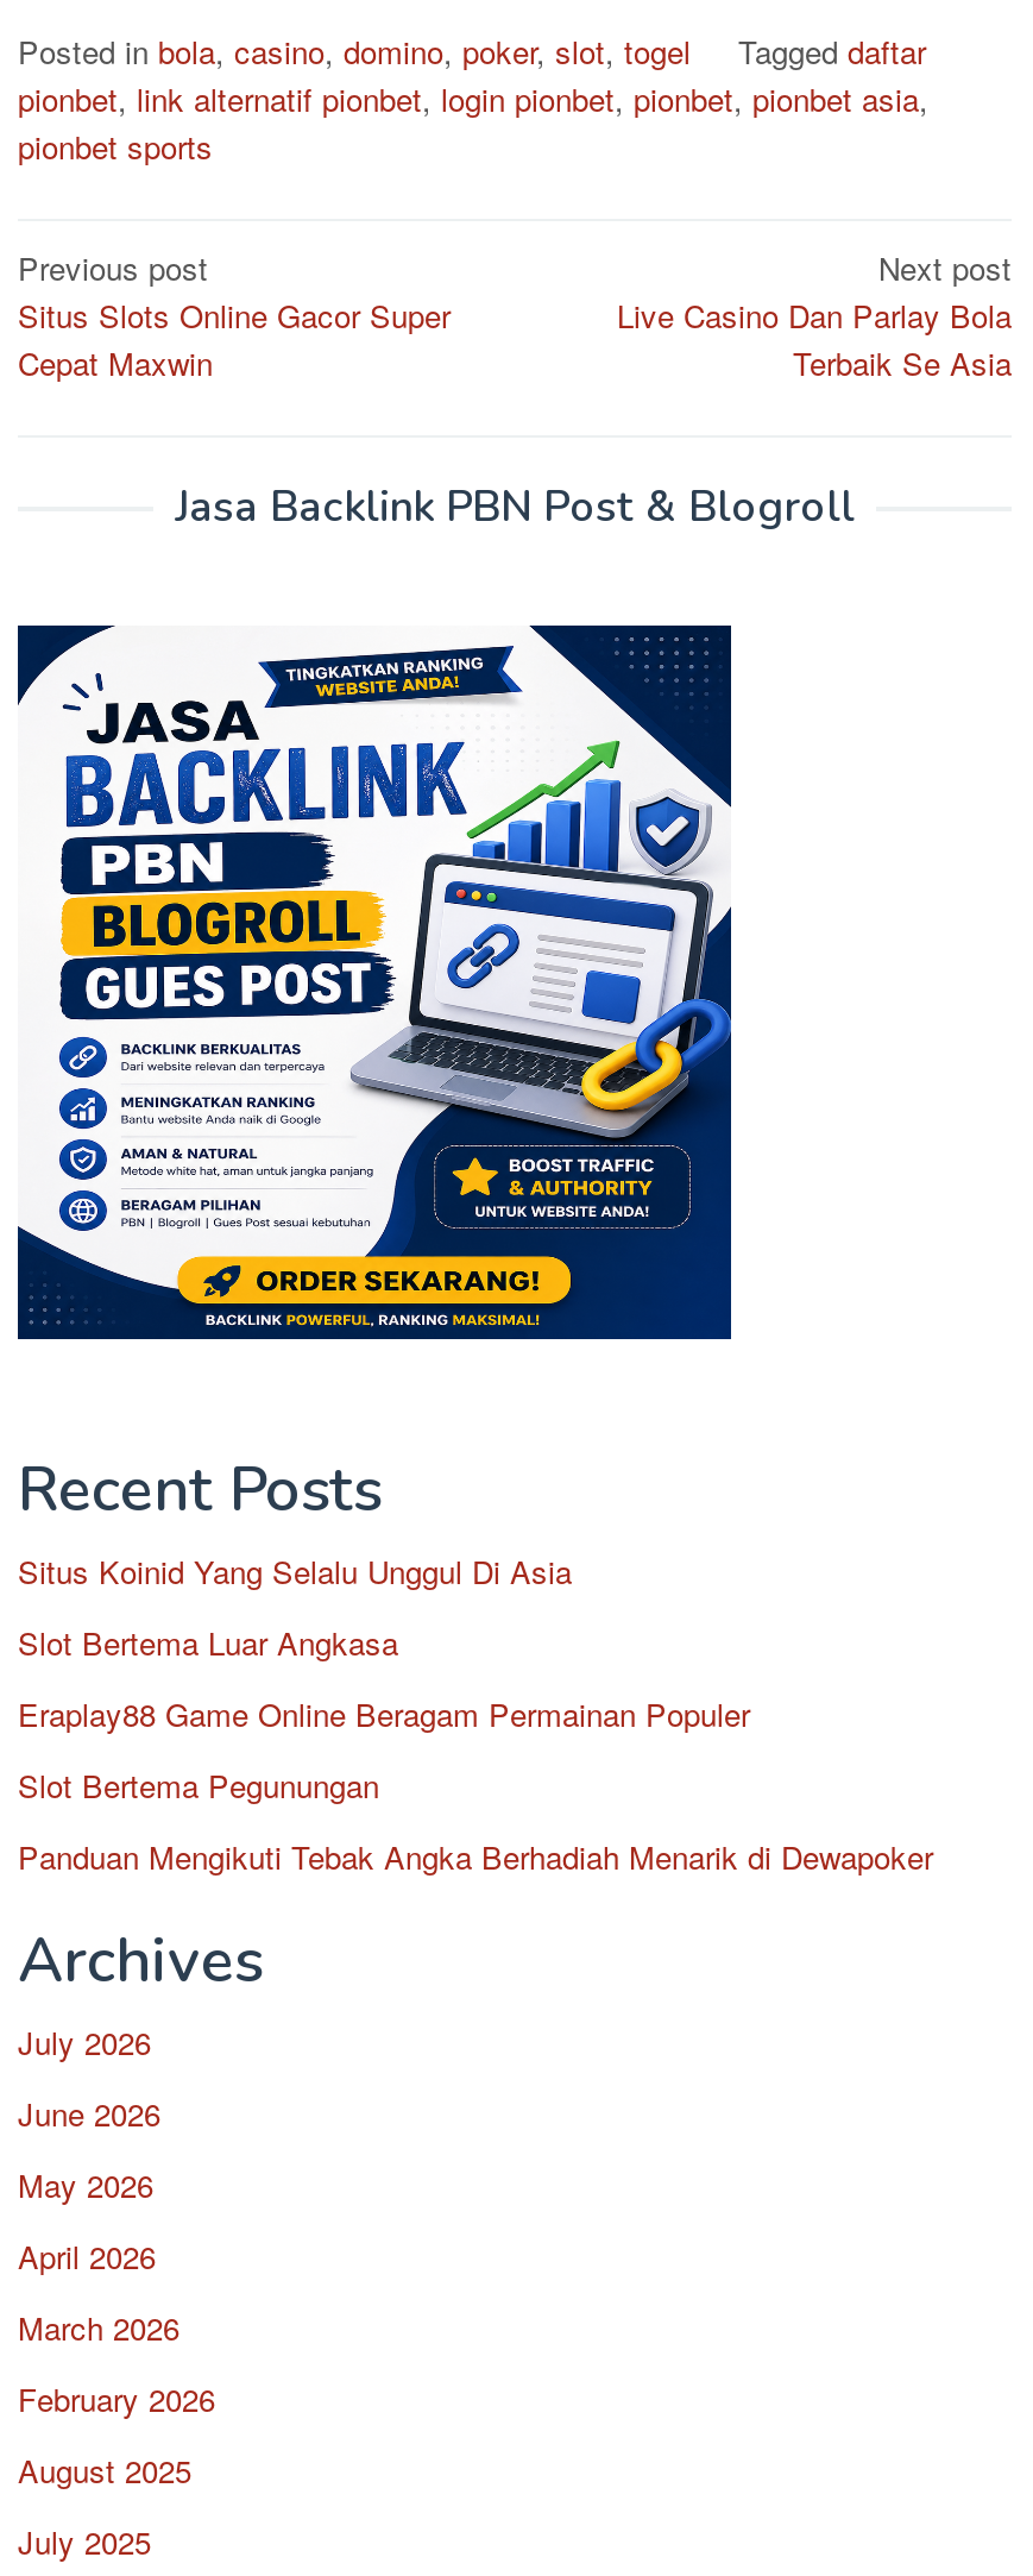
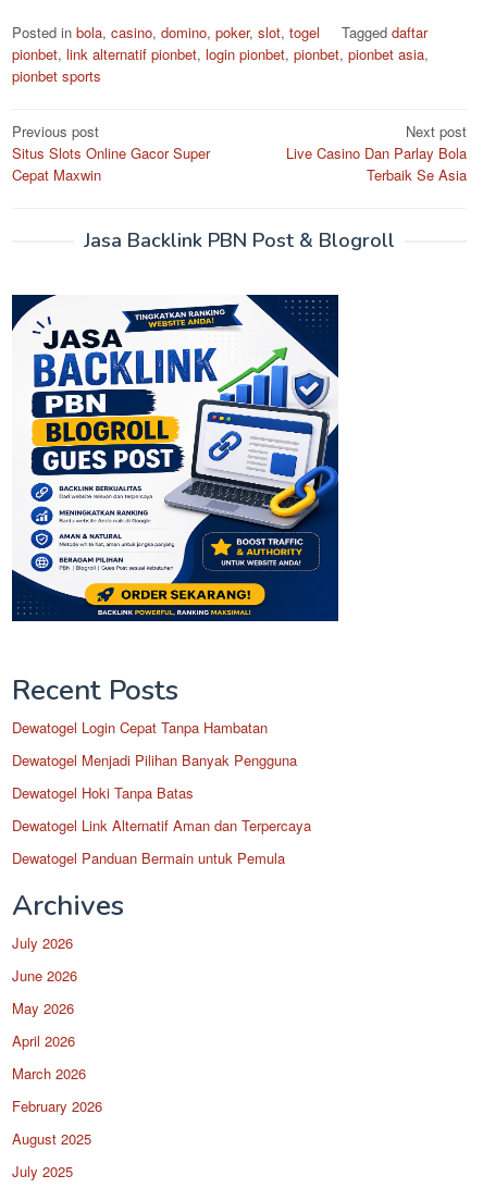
[18,1547,572,1592] Situs Koinid Yang Selalu Unggul Di Asia -> [12,716,268,737] Dewatogel Login Cepat Tanpa Hambatan
[18,1619,398,1664] Slot Bertema Luar Angkasa -> [12,749,297,770] Dewatogel Menjadi Pilihan Banyak Pengguna
[18,1690,750,1735] Eraplay88 Game Online Beragam Permainan Populer -> [12,782,194,802] Dewatogel Hoki Tanpa Batas
[18,1761,379,1807] Slot Bertema Pegunungan -> [12,814,311,835] Dewatogel Link Alternatif Aman dan Terpercaya
[18,1833,933,1878] Panduan Mengikuti Tebak Angka Berhadiah Menarik di Dewapoker -> [12,847,285,868] Dewatogel Panduan Bermain untuk Pemula

